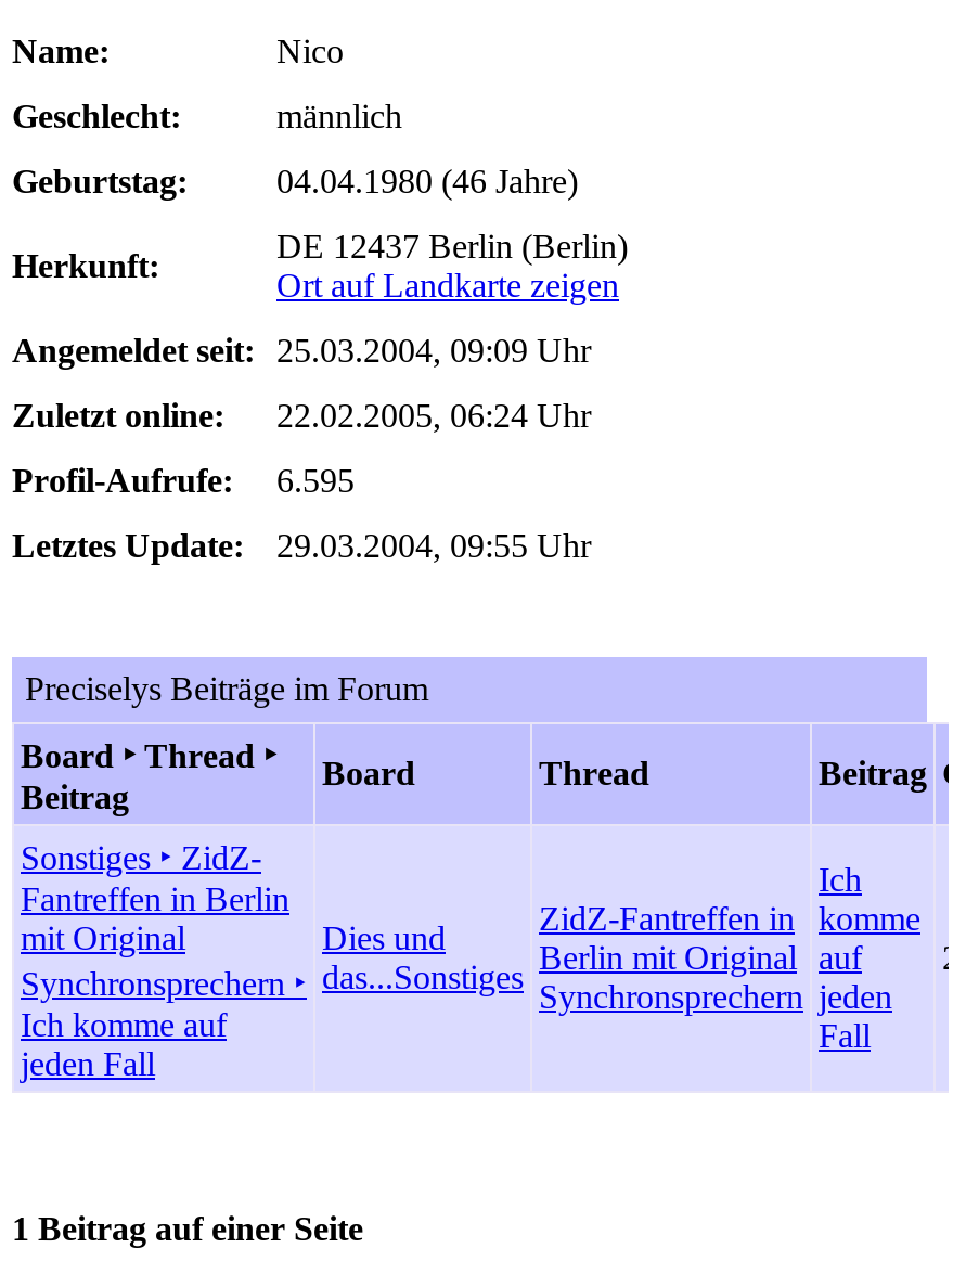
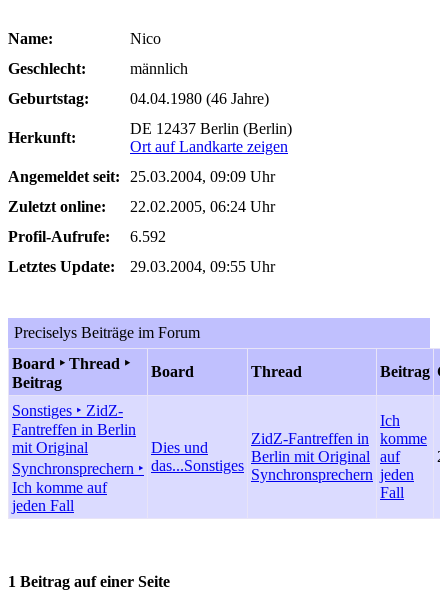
[12,462,355,499] Profil-Aufrufe: 6.595 -> [8,228,166,245] Profil-Aufrufe: 6.592

